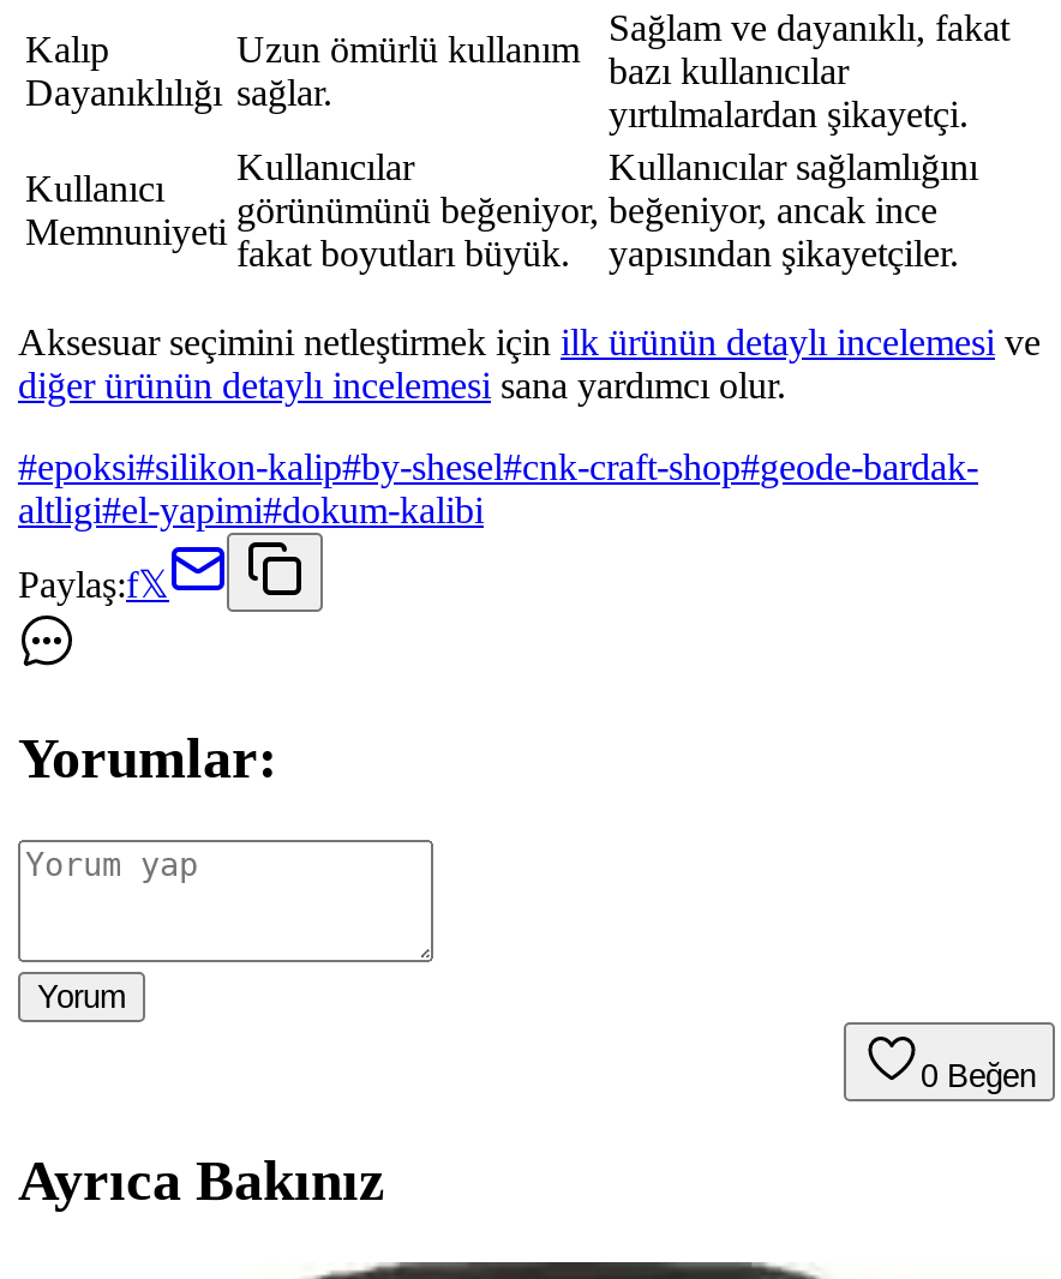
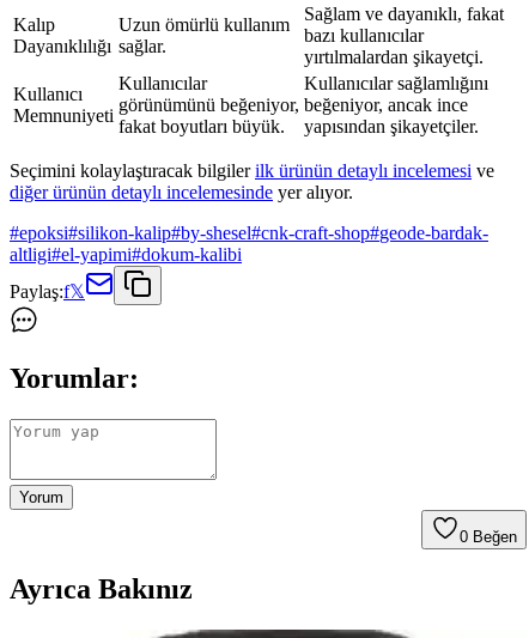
[18,323,1041,406] Aksesuar seçimini netleştirmek için ilk ürünün detaylı incelemesi ve | diğer ürünün detaylı incelemesi sana yardımcı olur. -> [10,161,494,203] Seçimini kolaylaştıracak bilgiler ilk ürünün detaylı incelemesi ve | diğer ürünün detaylı incelemesinde yer alıyor.

